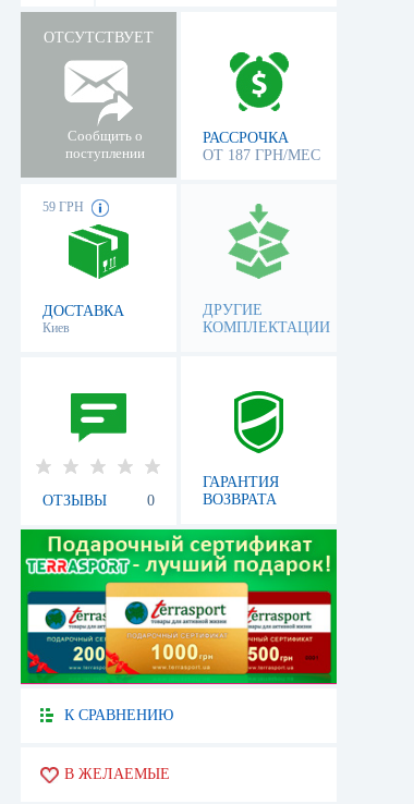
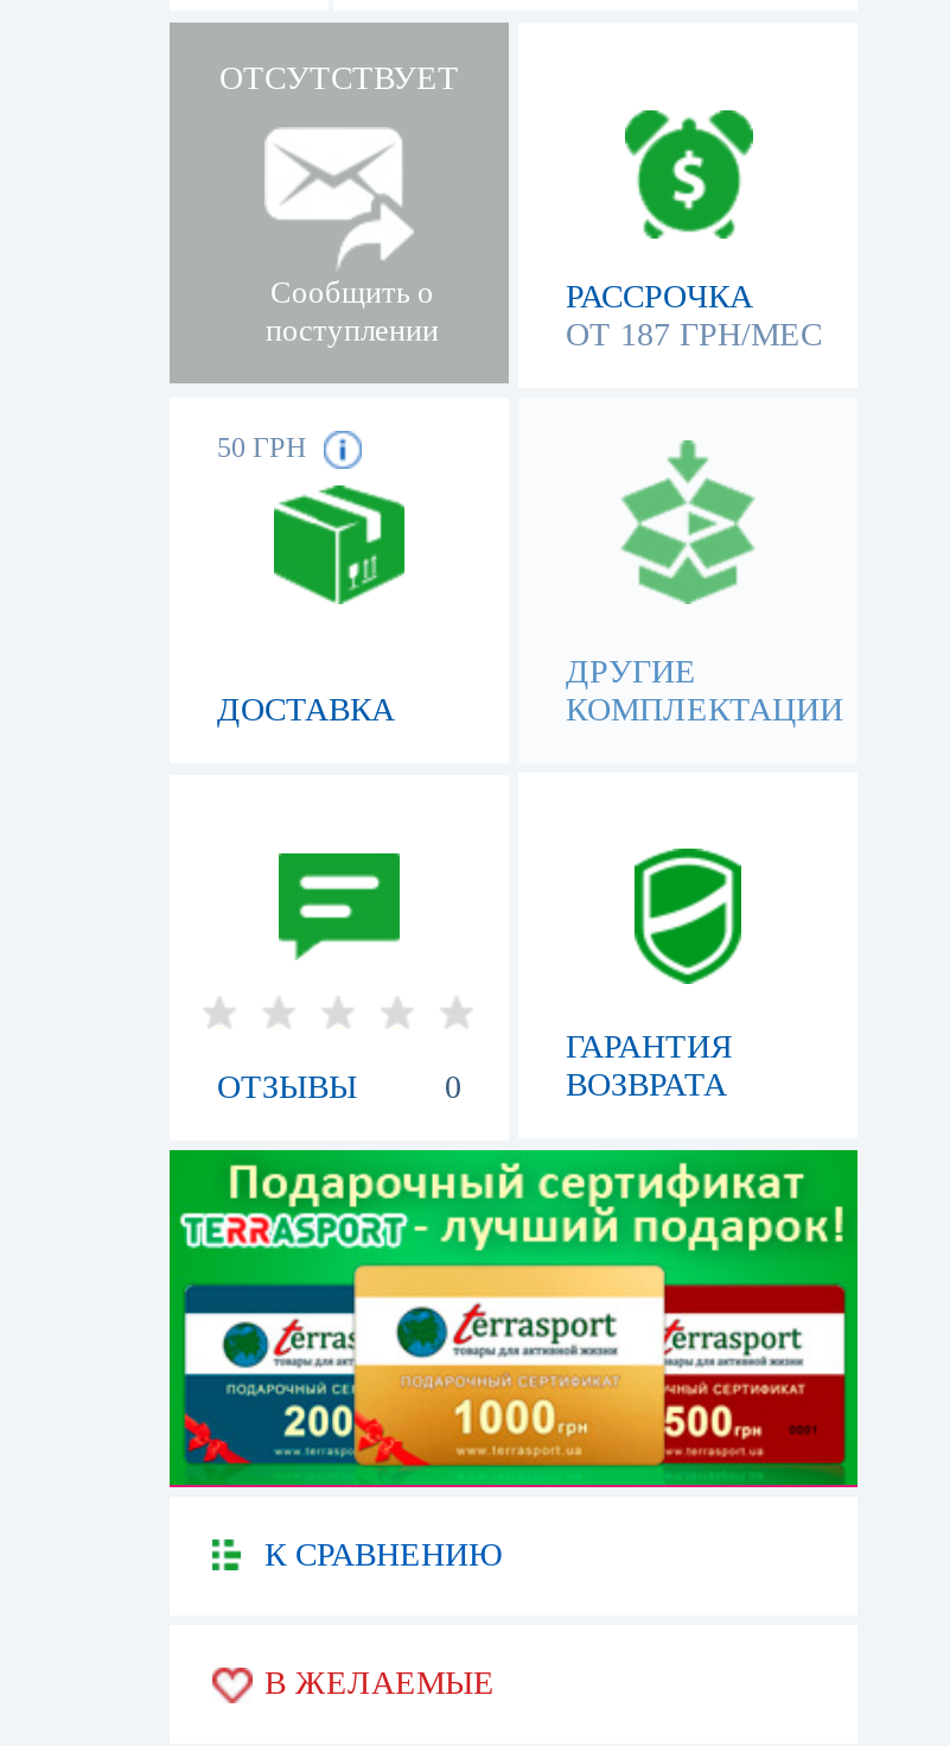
[42,199,84,215] 59 ГРН -> [217,431,307,464] 50 ГРН
[42,320,70,336] Киев -> none

